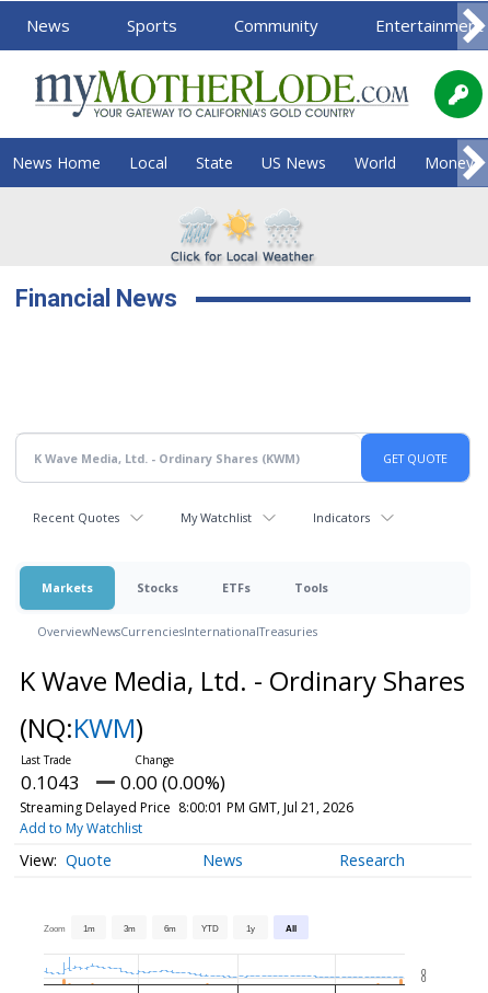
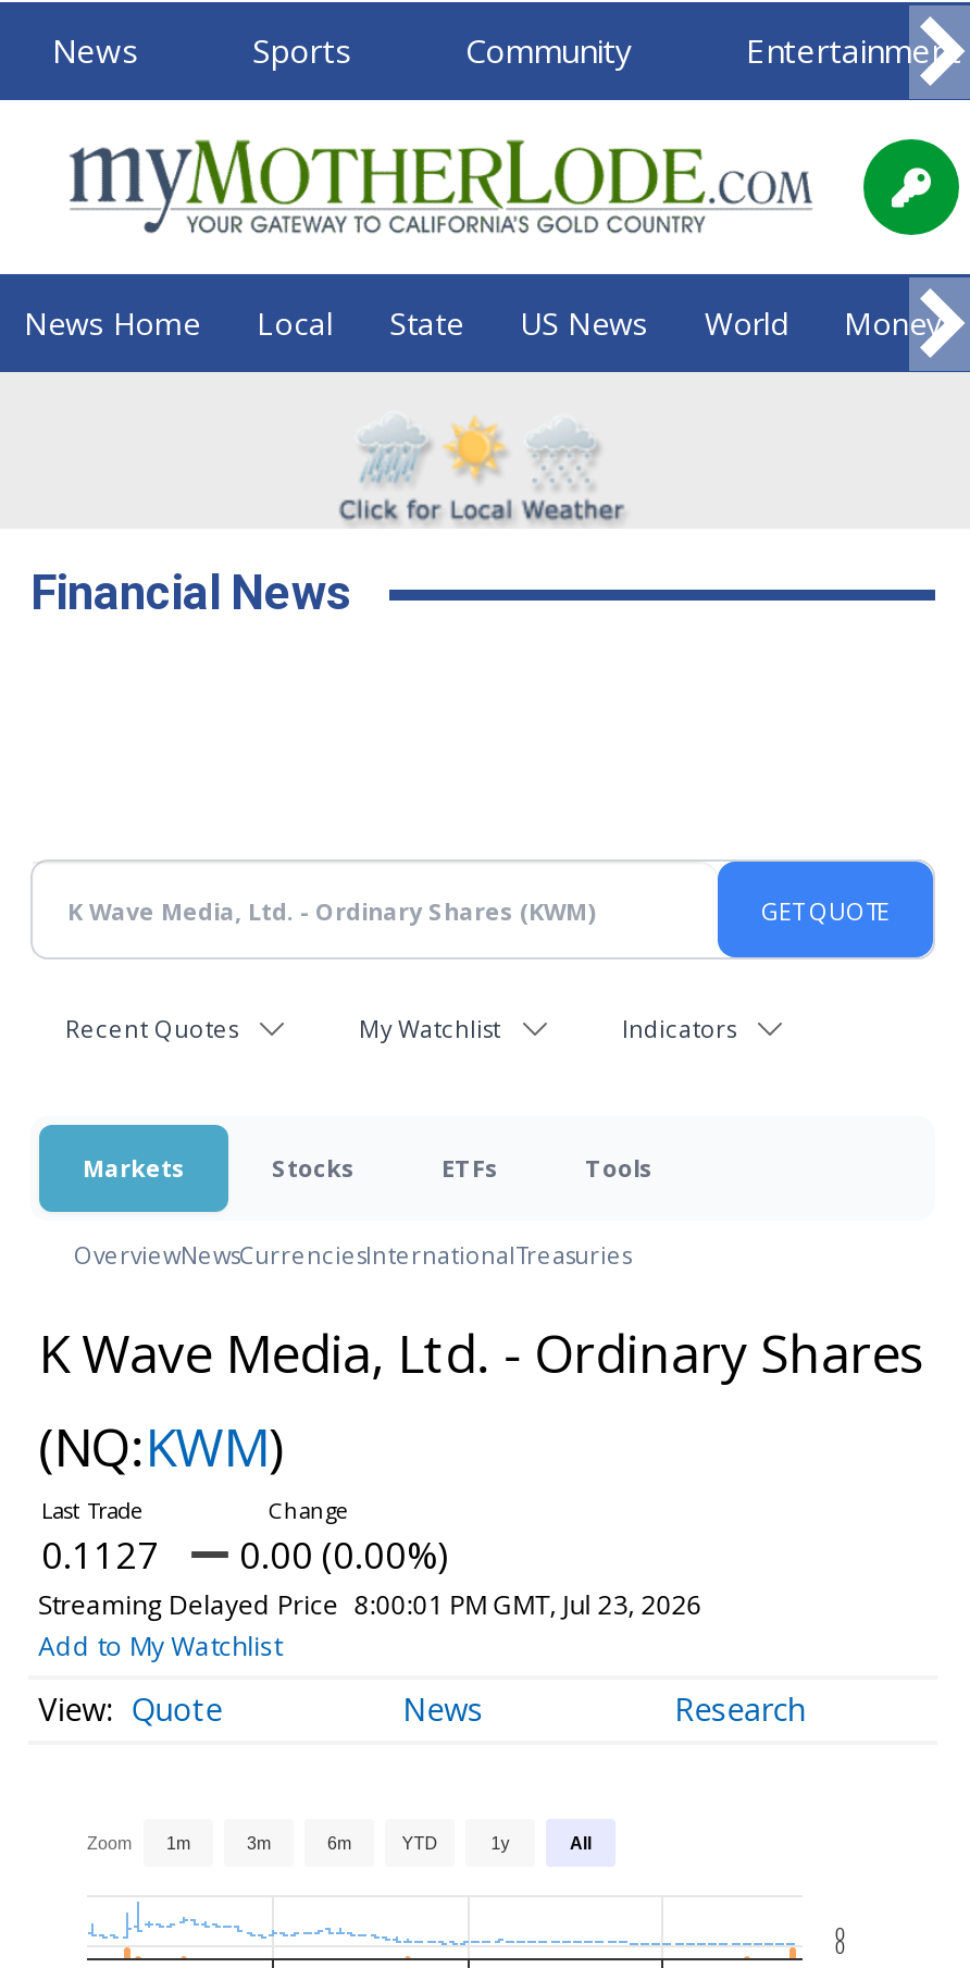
[21,770,225,795] 0.1043 0.00 (0.00%) -> [41,1530,448,1580] 0.1127 0.00 (0.00%)
[19,798,353,817] Streaming Delayed Price 8:00:01 PM GMT, Jul 21, 2026 -> [38,1586,702,1623] Streaming Delayed Price 8:00:01 PM GMT, Jul 23, 2026

